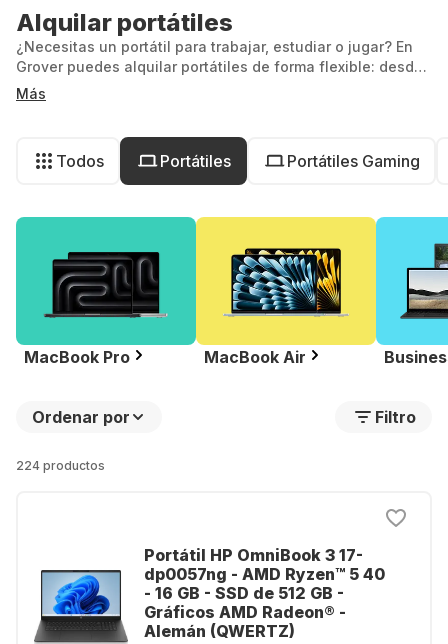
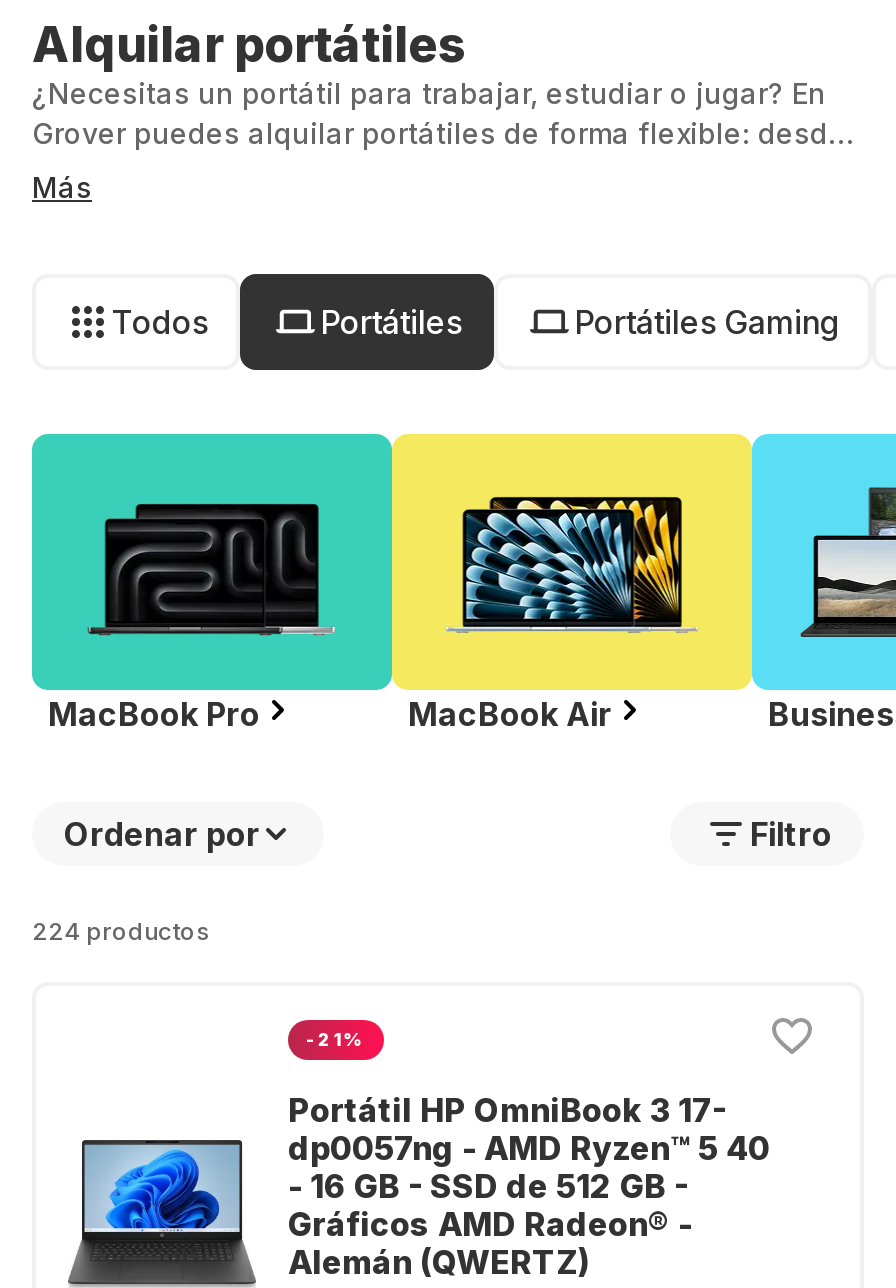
none -> [306,1028,365,1050] -21%

